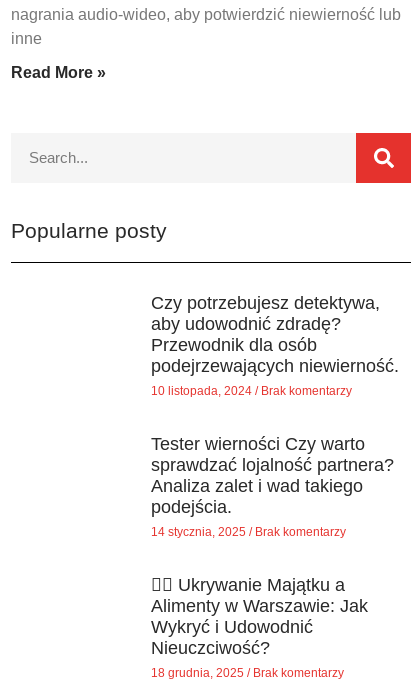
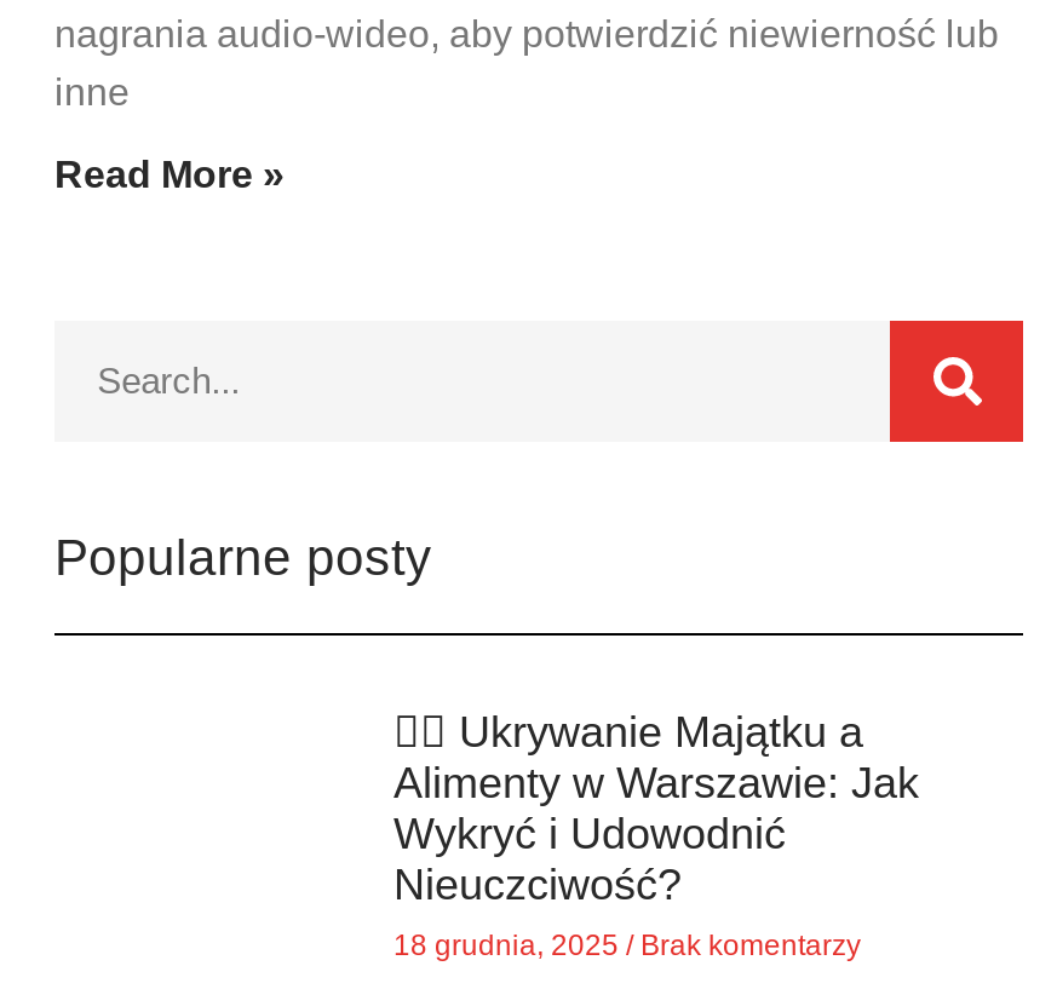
[151,292,399,538] Czy potrzebujesz detektywa, | aby udowodnić zdradę? | Przewodnik dla osób | podejrzewających niewierność. | 10 listopada, 2024 Brak komentarzy | Tester wierności Czy warto | sprawdzać lojalność partnera? | Analiza zalet i wad takiego | podejścia. | 14 stycznia, 2025 Brak komentarzy -> none

